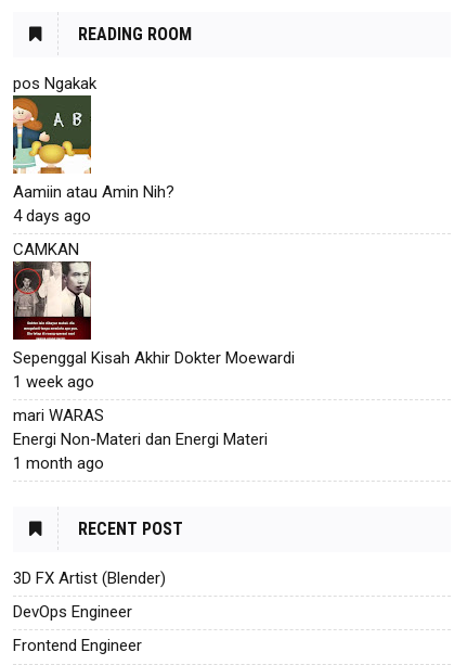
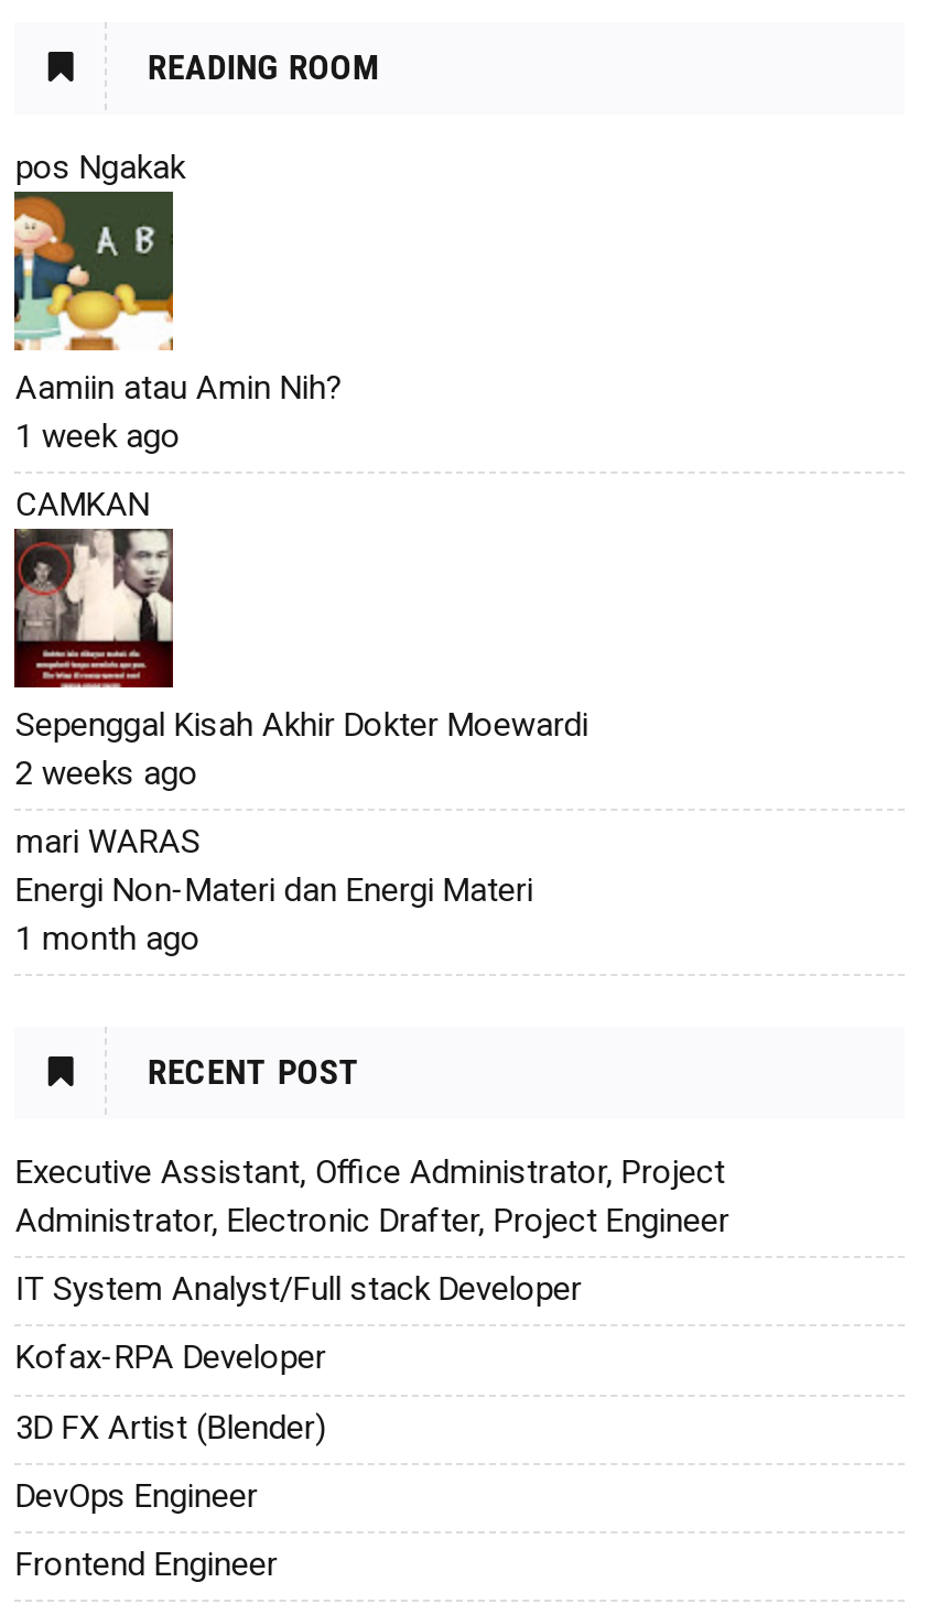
[13,206,91,225] 4 days ago -> [15,415,180,455] 1 week ago
[13,372,95,391] 1 week ago -> [15,753,198,793] 2 weeks ago
none -> [15,1152,729,1378] Executive Assistant, Office Administrator, Project | Administrator, Electronic Drafter, Project Engineer | IT System Analyst/Full stack Developer | Kofax-RPA Developer

